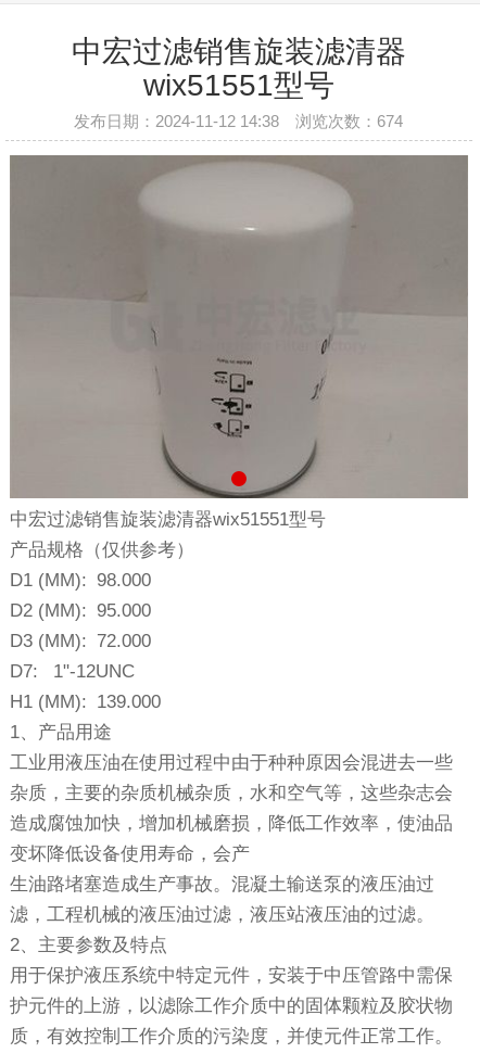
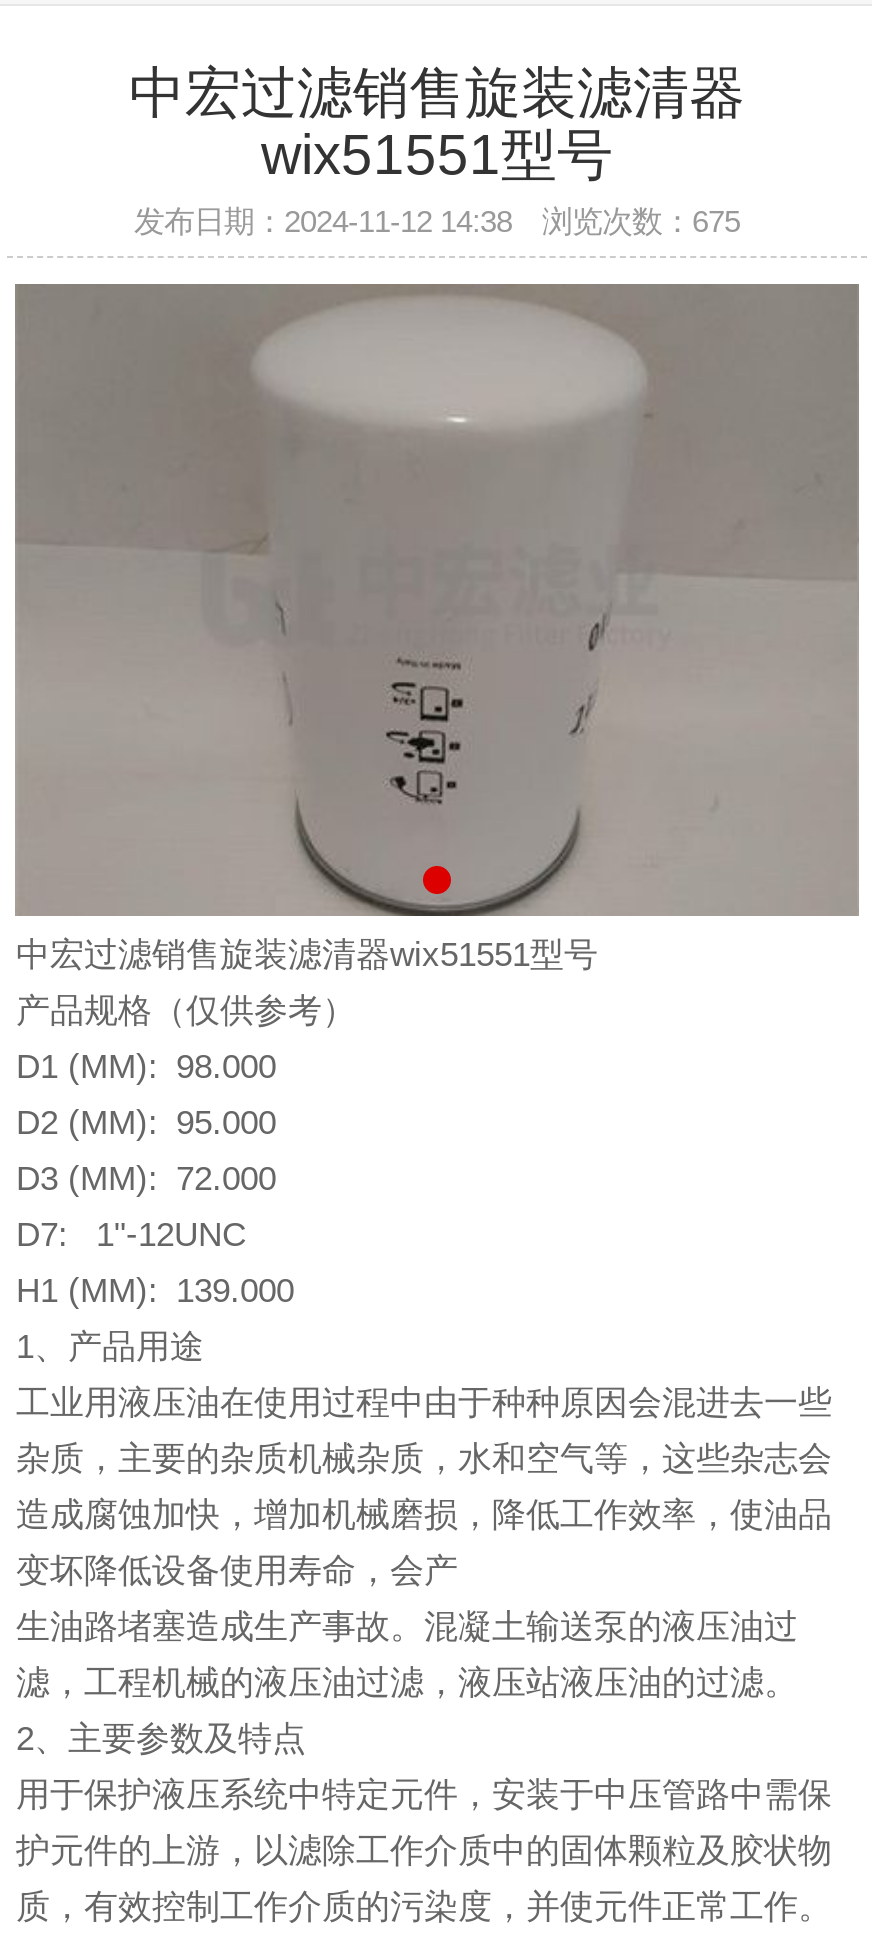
[74,112,403,130] 发布日期：2024-11-12 14:38 浏览次数：674 -> [134,204,740,238] 发布日期：2024-11-12 14:38 浏览次数：675

